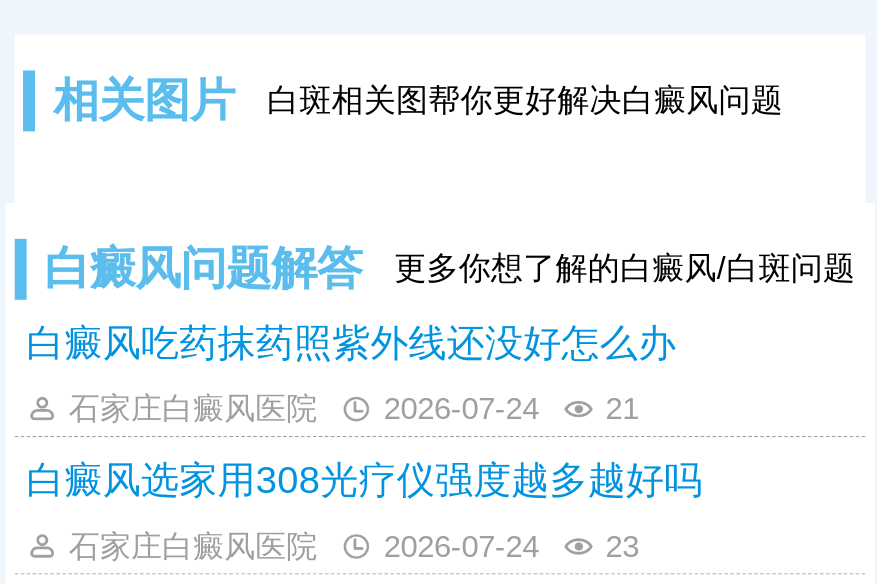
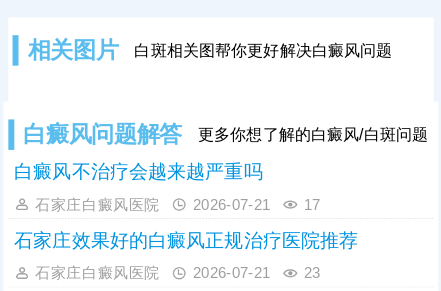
[26,321,676,364] 白癜风吃药抹药照紫外线还没好怎么办 -> [14,161,263,182] 白癜风不治疗会越来越严重吗
[384,392,639,425] 2026-07-24 | 21 -> [193,196,320,212] 2026-07-21 | 17
[26,459,702,502] 白癜风选家用308光疗仪强度越多越好吗 -> [14,229,358,251] 石家庄效果好的白癜风正规治疗医院推荐
[69,529,639,562] 石家庄白癜风医院 2026-07-24 23 -> [35,264,320,281] 石家庄白癜风医院 2026-07-21 23

